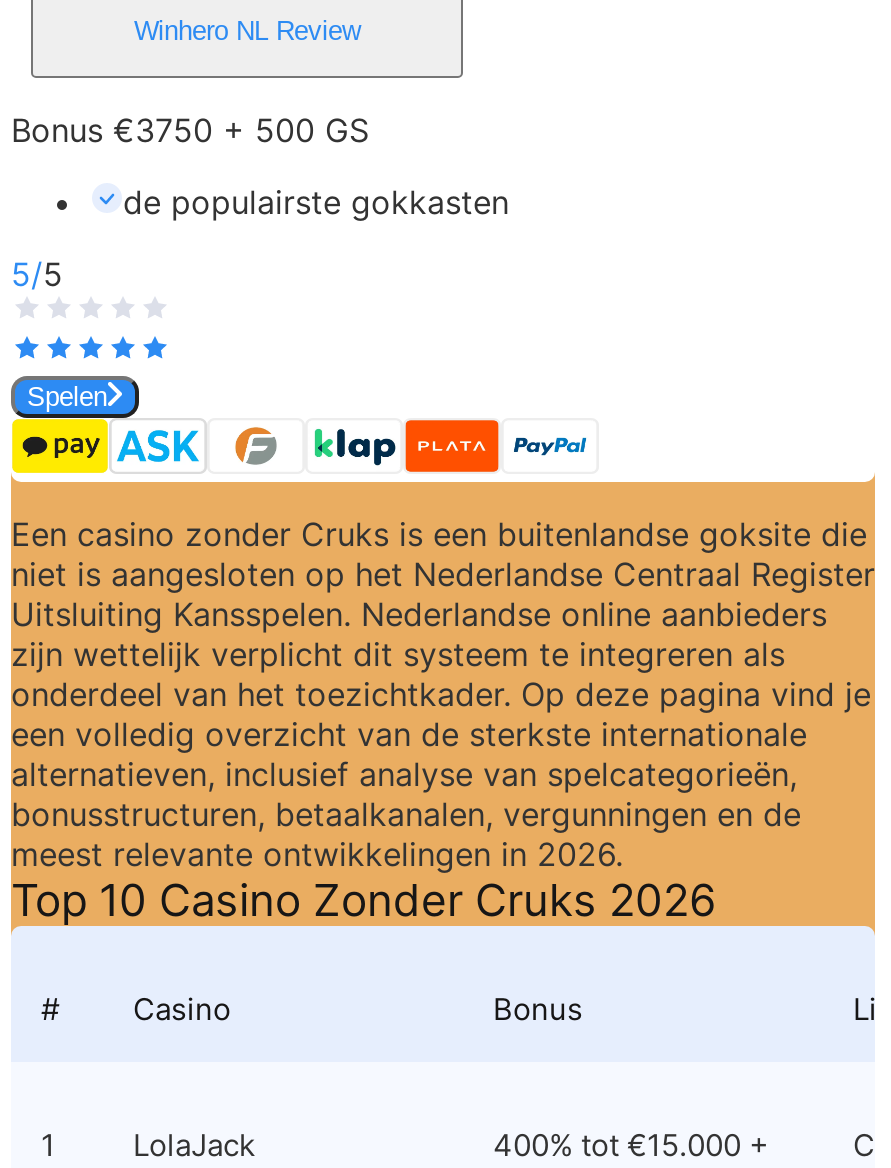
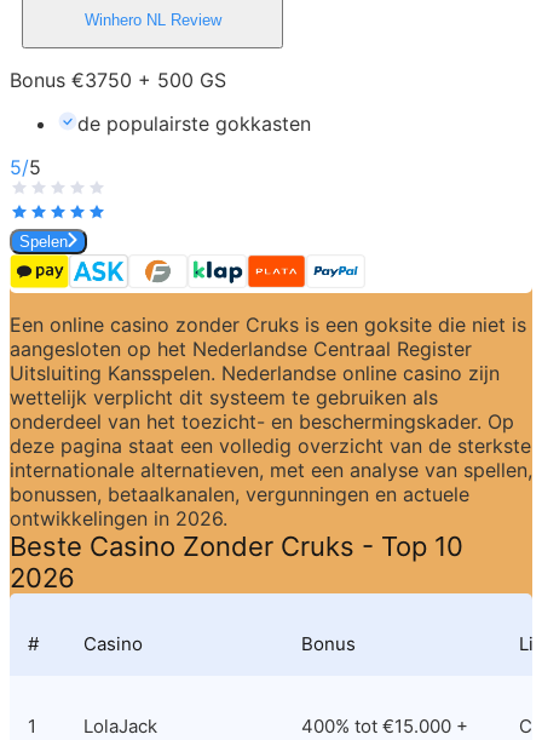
[11,514,875,926] Een casino zonder Cruks is een buitenlandse goksite die | niet is aangesloten op het Nederlandse Centraal Register | Uitsluiting Kansspelen. Nederlandse online aanbieders | zijn wettelijk verplicht dit systeem te integreren als | onderdeel van het toezichtkader. Op deze pagina vind je | een volledig overzicht van de sterkste internationale | alternatieven, inclusief analyse van spelcategorieën, | bonusstructuren, betaalkanalen, vergunningen en de | meest relevante ontwikkelingen in 2026. | Top 10 Casino Zonder Cruks 2026 -> [10,312,532,593] Een online casino zonder Cruks is een goksite die niet is | aangesloten op het Nederlandse Centraal Register | Uitsluiting Kansspelen. Nederlandse online casino zijn | wettelijk verplicht dit systeem te gebruiken als | onderdeel van het toezicht- en beschermingskader. Op | deze pagina staat een volledig overzicht van de sterkste | internationale alternatieven, met een analyse van spellen, | bonussen, betaalkanalen, vergunningen en actuele | ontwikkelingen in 2026. | Beste Casino Zonder Cruks - Top 10 | 2026

